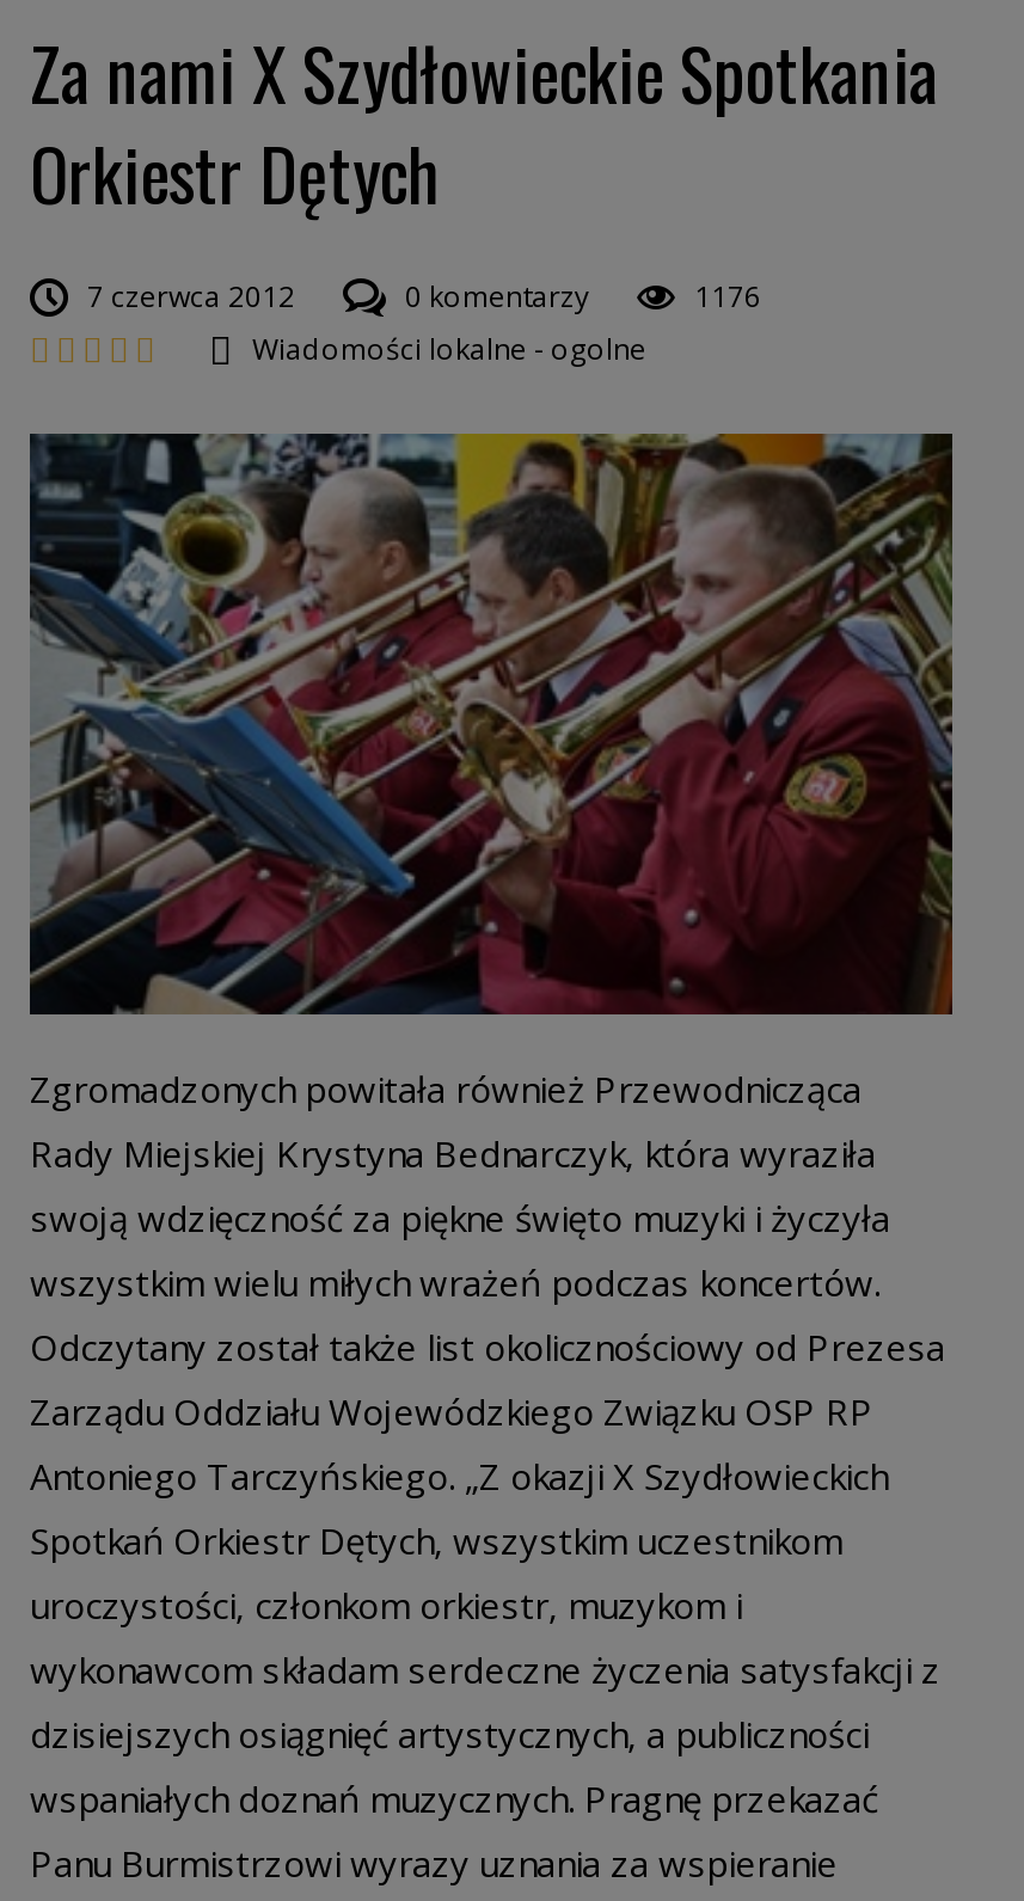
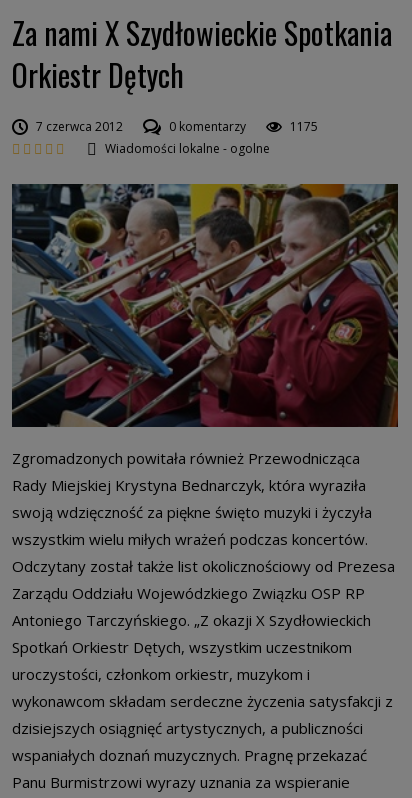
[694,276,761,317] 1176 -> [290,118,318,135] 1175

